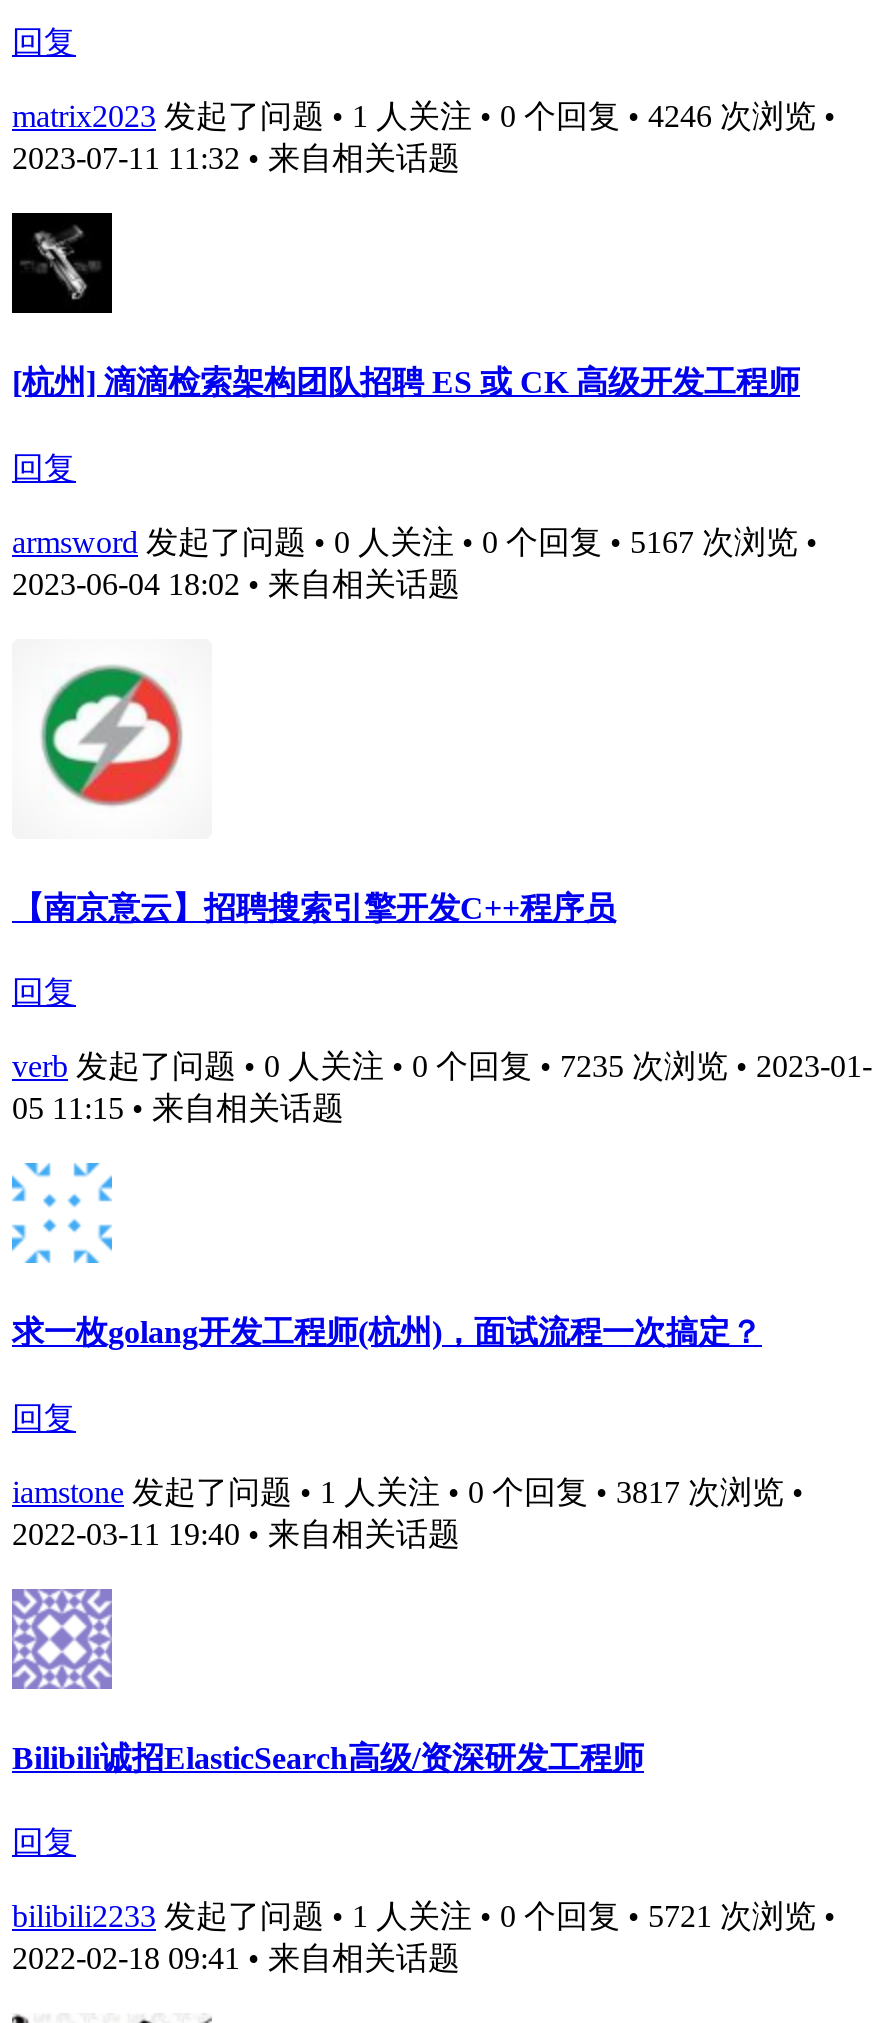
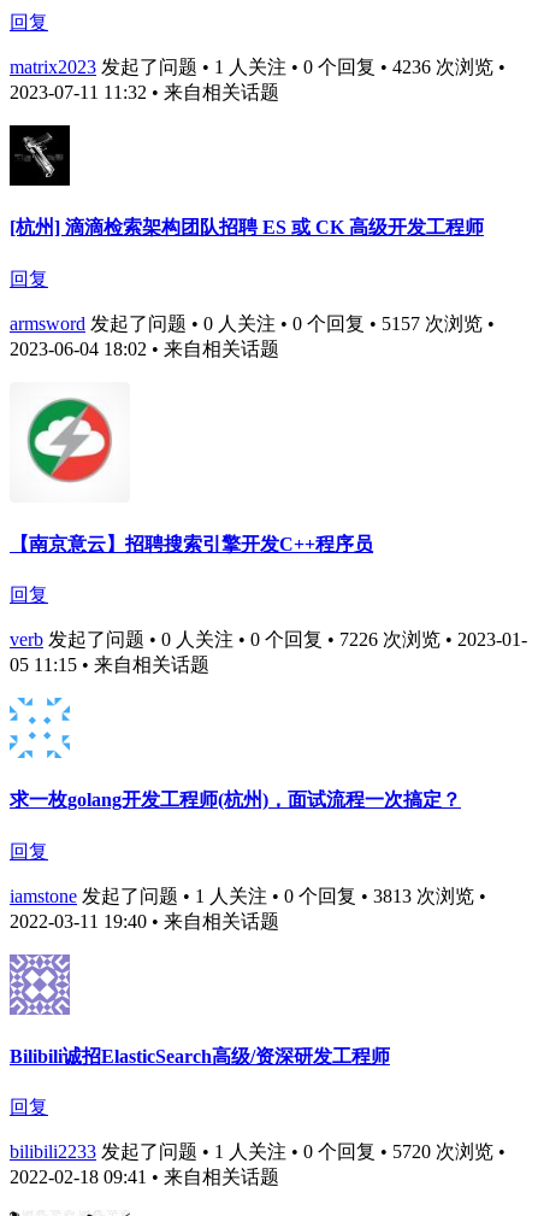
[12,99,836,133] matrix2023 发起了问题 • 1 人关注 • 0 个回复 • 4246 次浏览 • -> [10,57,506,77] matrix2023 发起了问题 • 1 人关注 • 0 个回复 • 4236 次浏览 •
[12,524,818,558] armsword 发起了问题 • 0 人关注 • 0 个回复 • 5167 次浏览 • -> [10,313,495,333] armsword 发起了问题 • 0 人关注 • 0 个回复 • 5157 次浏览 •
[12,1049,872,1083] verb 发起了问题 • 0 人关注 • 0 个回复 • 7235 次浏览 • 2023-01- -> [10,629,527,650] verb 发起了问题 • 0 人关注 • 0 个回复 • 7226 次浏览 • 2023-01-
[12,1474,804,1508] iamstone 发起了问题 • 1 人关注 • 0 个回复 • 3817 次浏览 • -> [10,885,486,906] iamstone 发起了问题 • 1 人关注 • 0 个回复 • 3813 次浏览 •
[12,1899,836,1933] bilibili2233 发起了问题 • 1 人关注 • 0 个回复 • 5721 次浏览 • -> [10,1141,506,1162] bilibili2233 发起了问题 • 1 人关注 • 0 个回复 • 5720 次浏览 •

